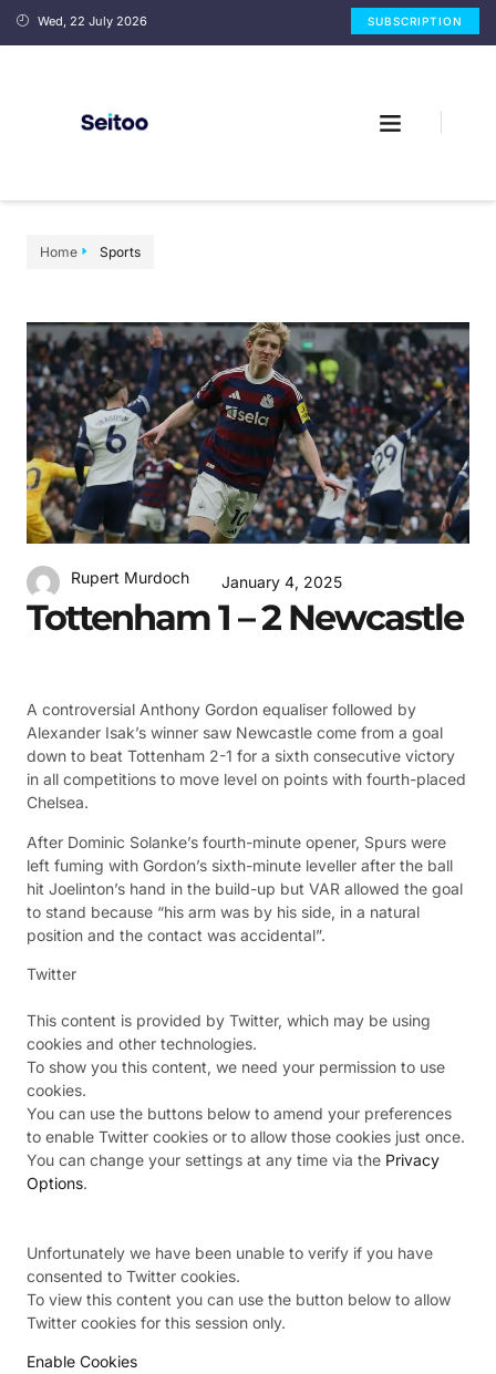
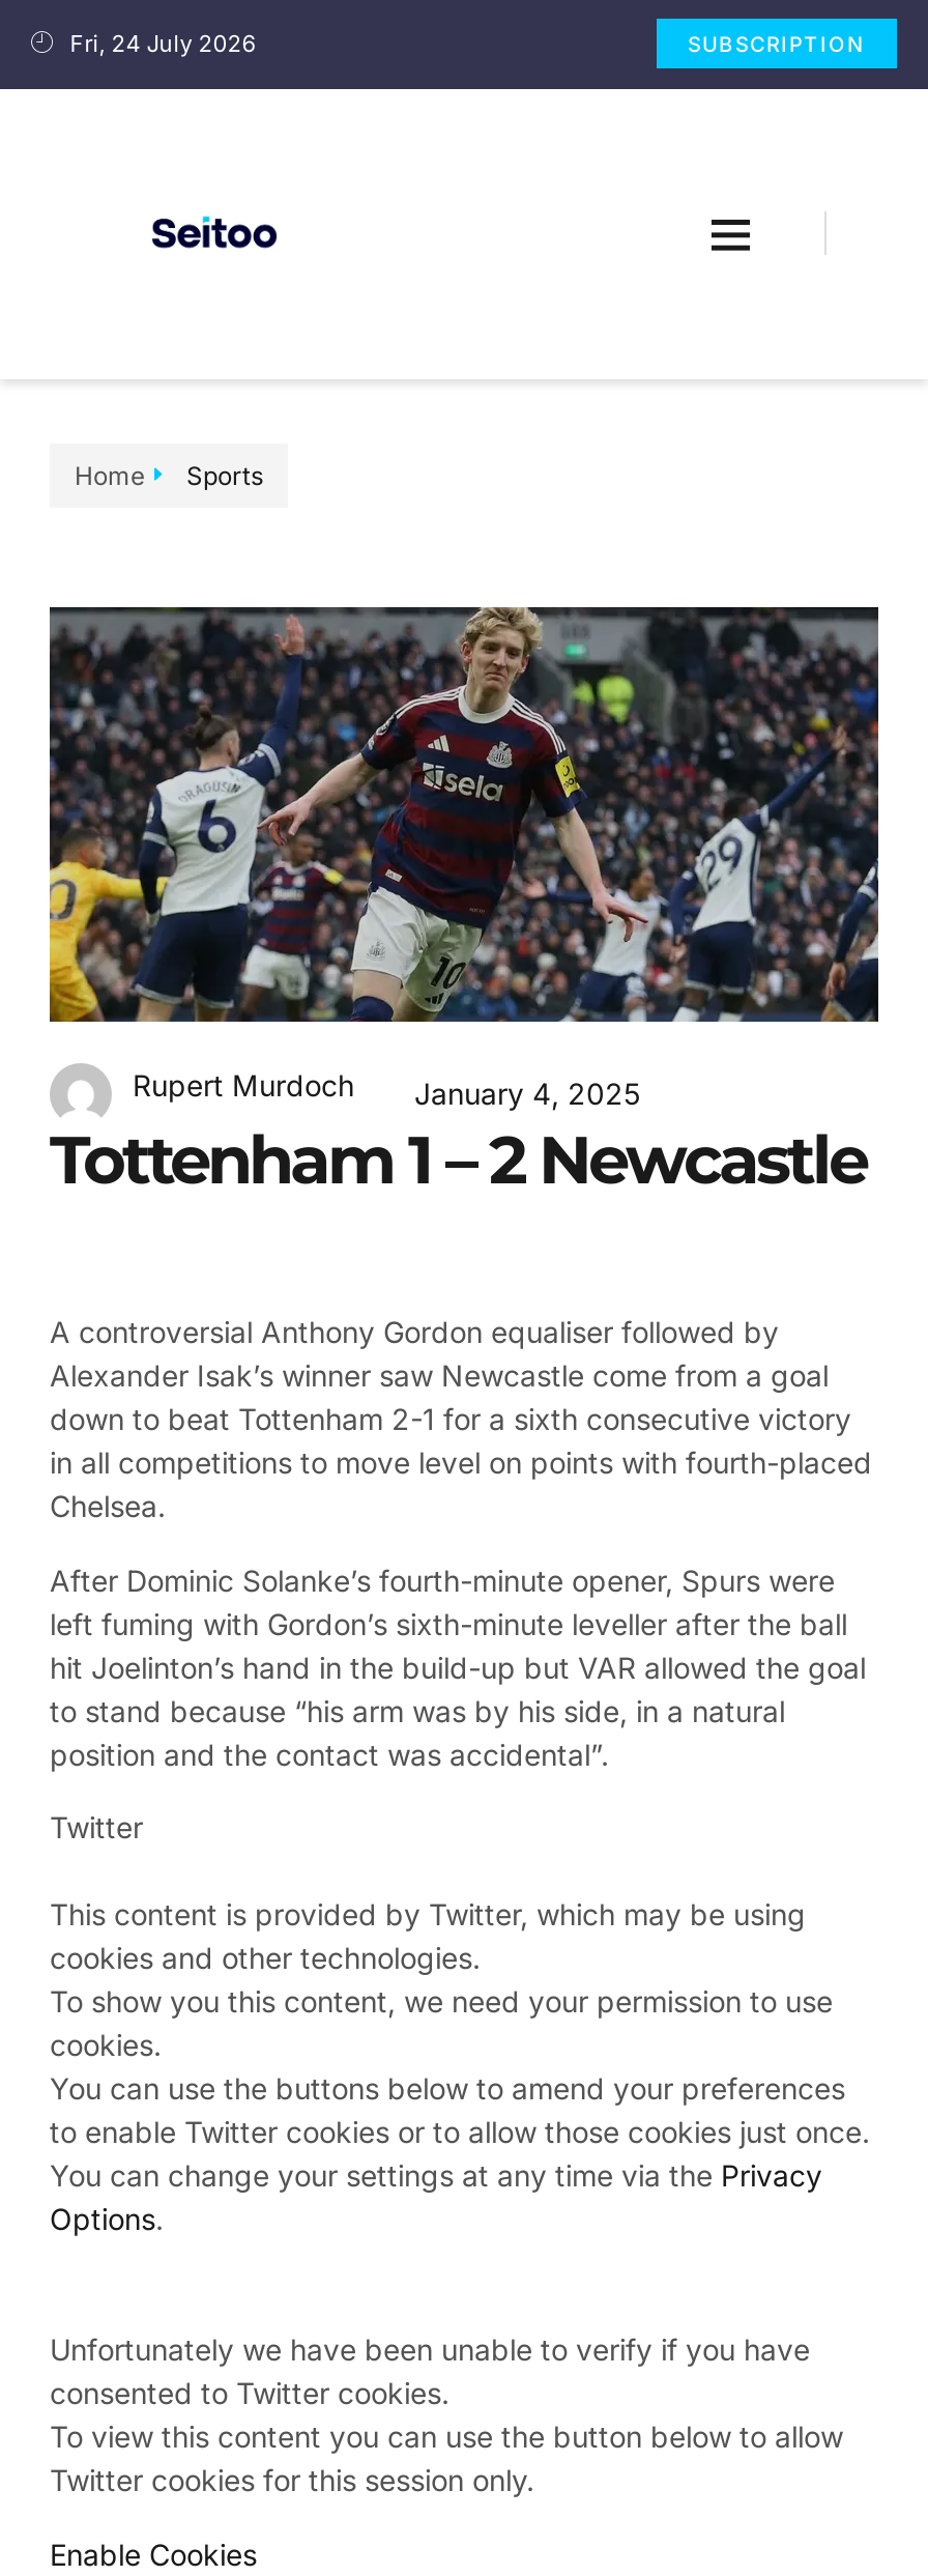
[37,13,147,28] Wed, 22 July 2026 -> [70,28,256,57] Fri, 24 July 2026

